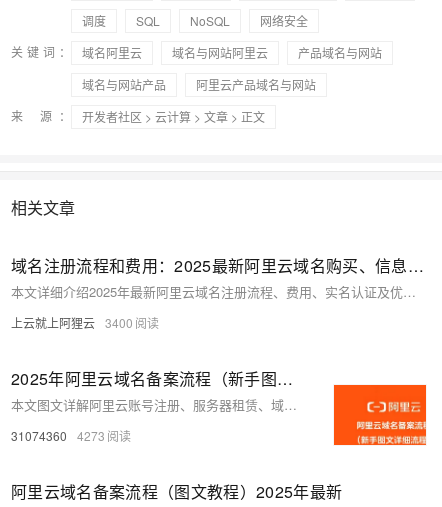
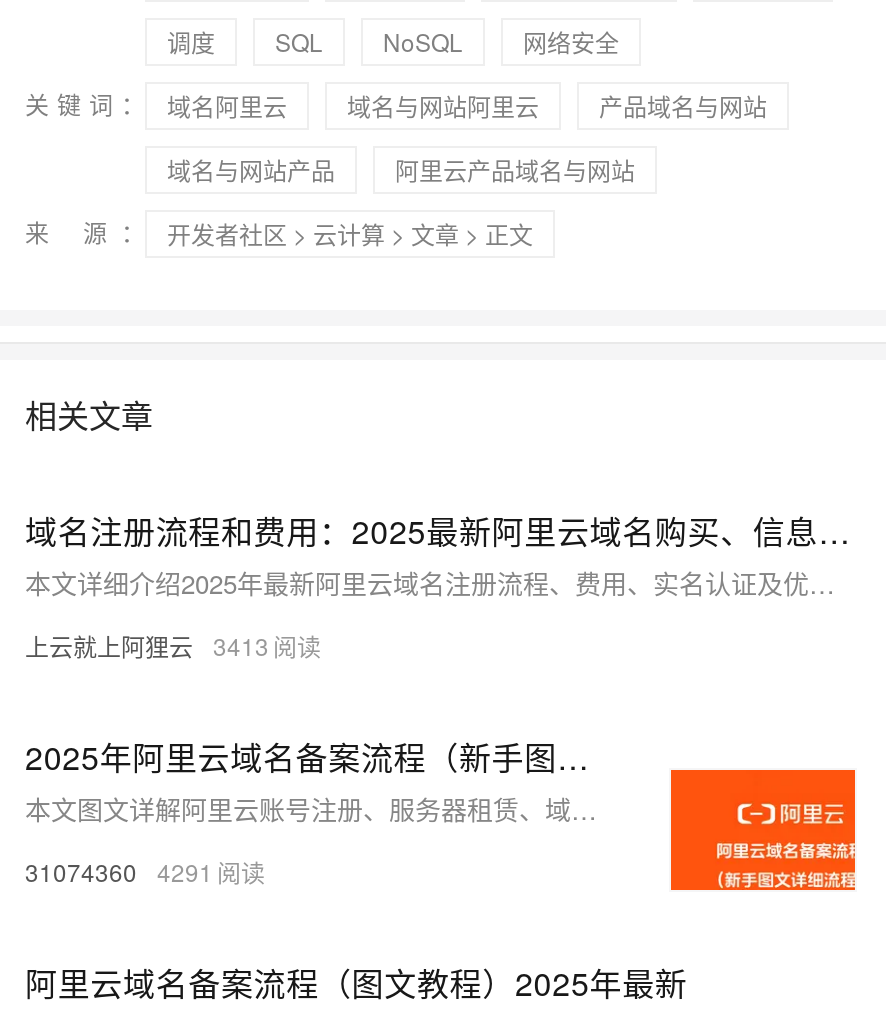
[11,314,133,331] 上云就上阿狸云 3400 -> [25,628,269,662] 上云就上阿狸云 3413
[11,427,105,444] 31074360 4273 -> [25,854,213,888] 31074360 4291

